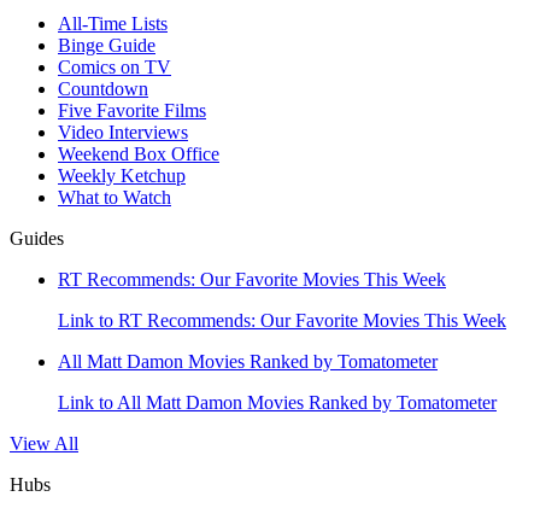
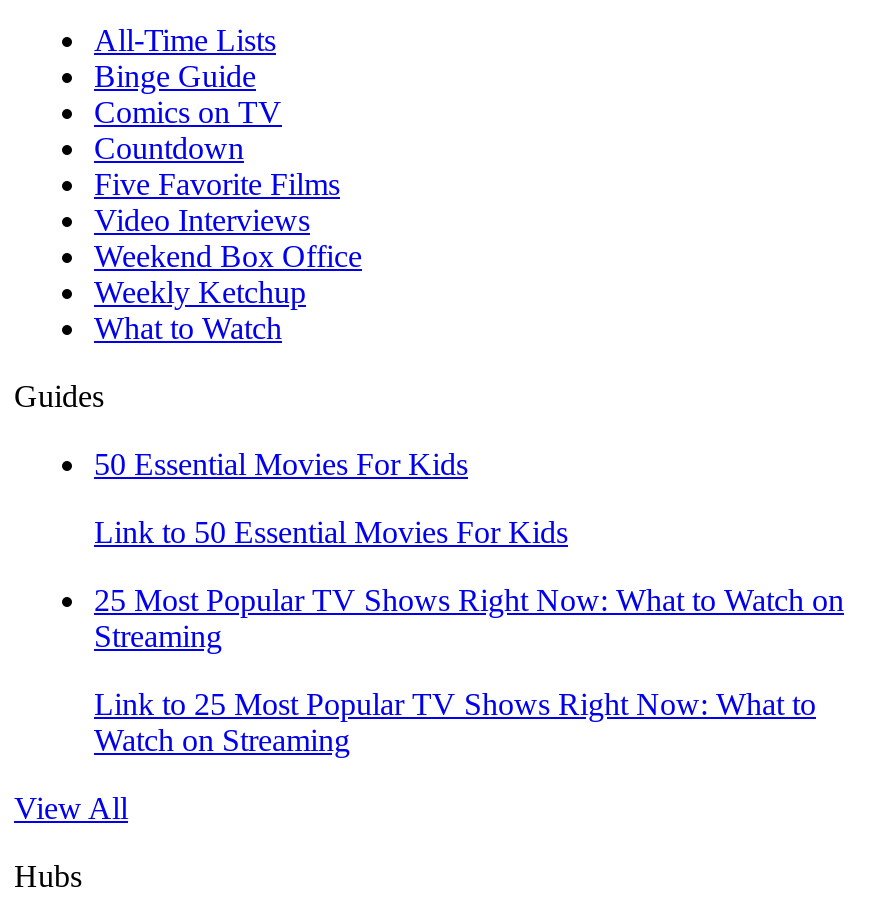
[58,269,446,290] RT Recommends: Our Favorite Movies This Week -> [94,447,468,481] 50 Essential Movies For Kids
[58,310,506,331] Link to RT Recommends: Our Favorite Movies This Week -> [94,515,568,549] Link to 50 Essential Movies For Kids
[58,351,438,372] All Matt Damon Movies Ranked by Tomatometer -> [94,583,844,653] 25 Most Popular TV Shows Right Now: What to Watch on | Streaming
[58,392,497,413] Link to All Matt Damon Movies Ranked by Tomatometer -> [94,687,816,757] Link to 25 Most Popular TV Shows Right Now: What to | Watch on Streaming

